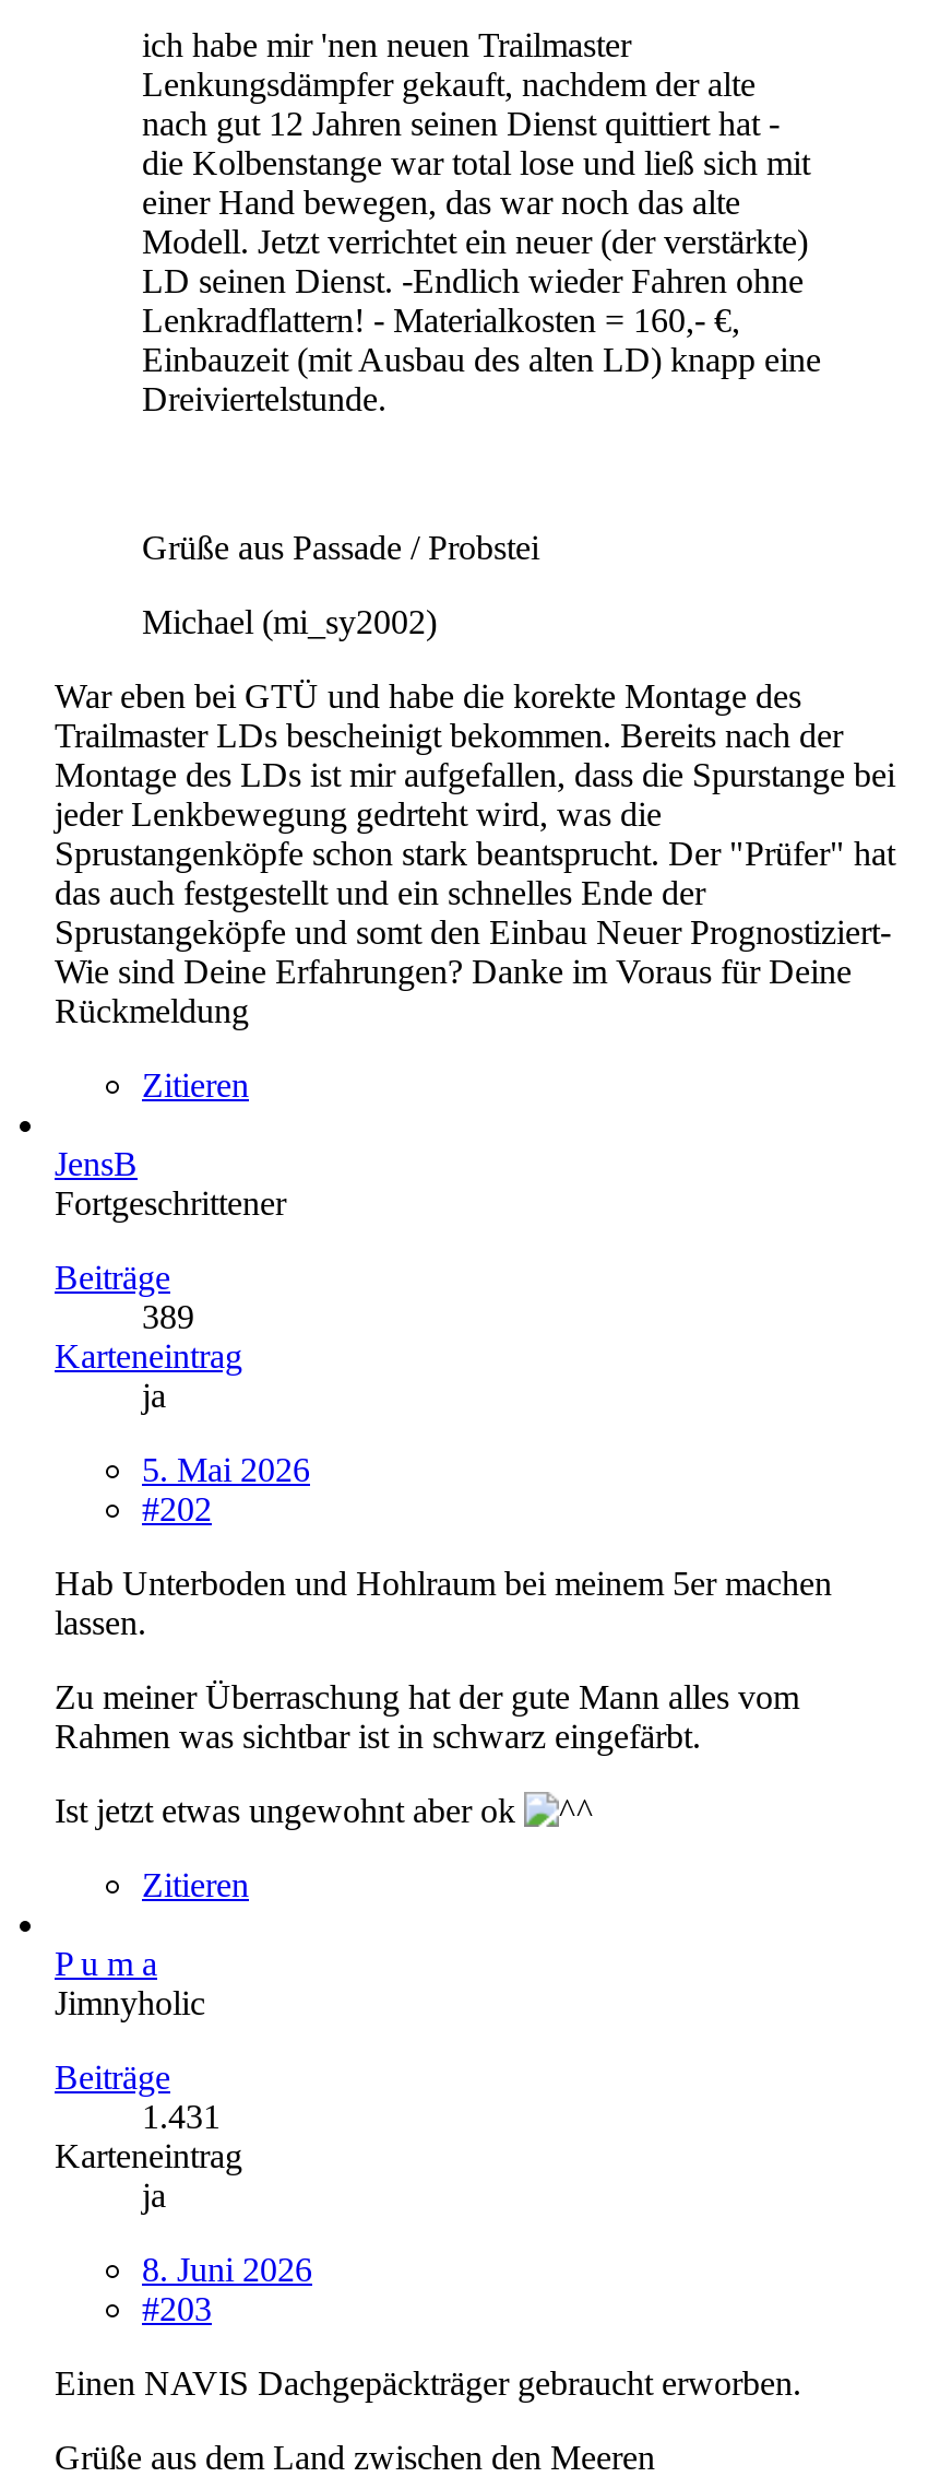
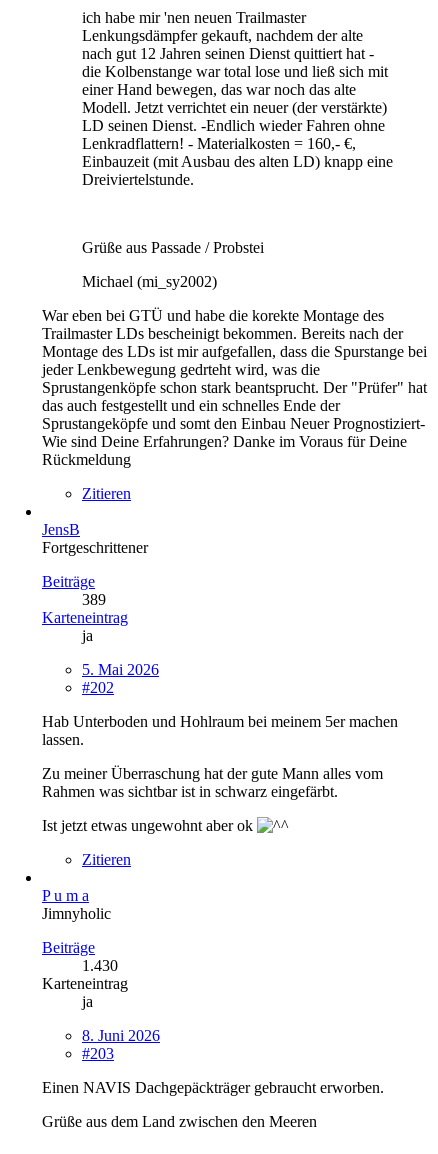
[142,2097,221,2135] 1.431 -> [82,957,118,974] 1.430

